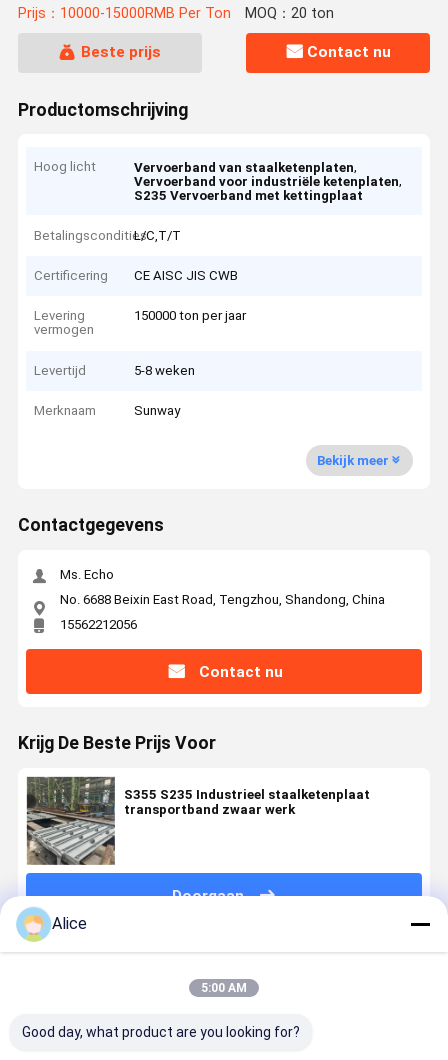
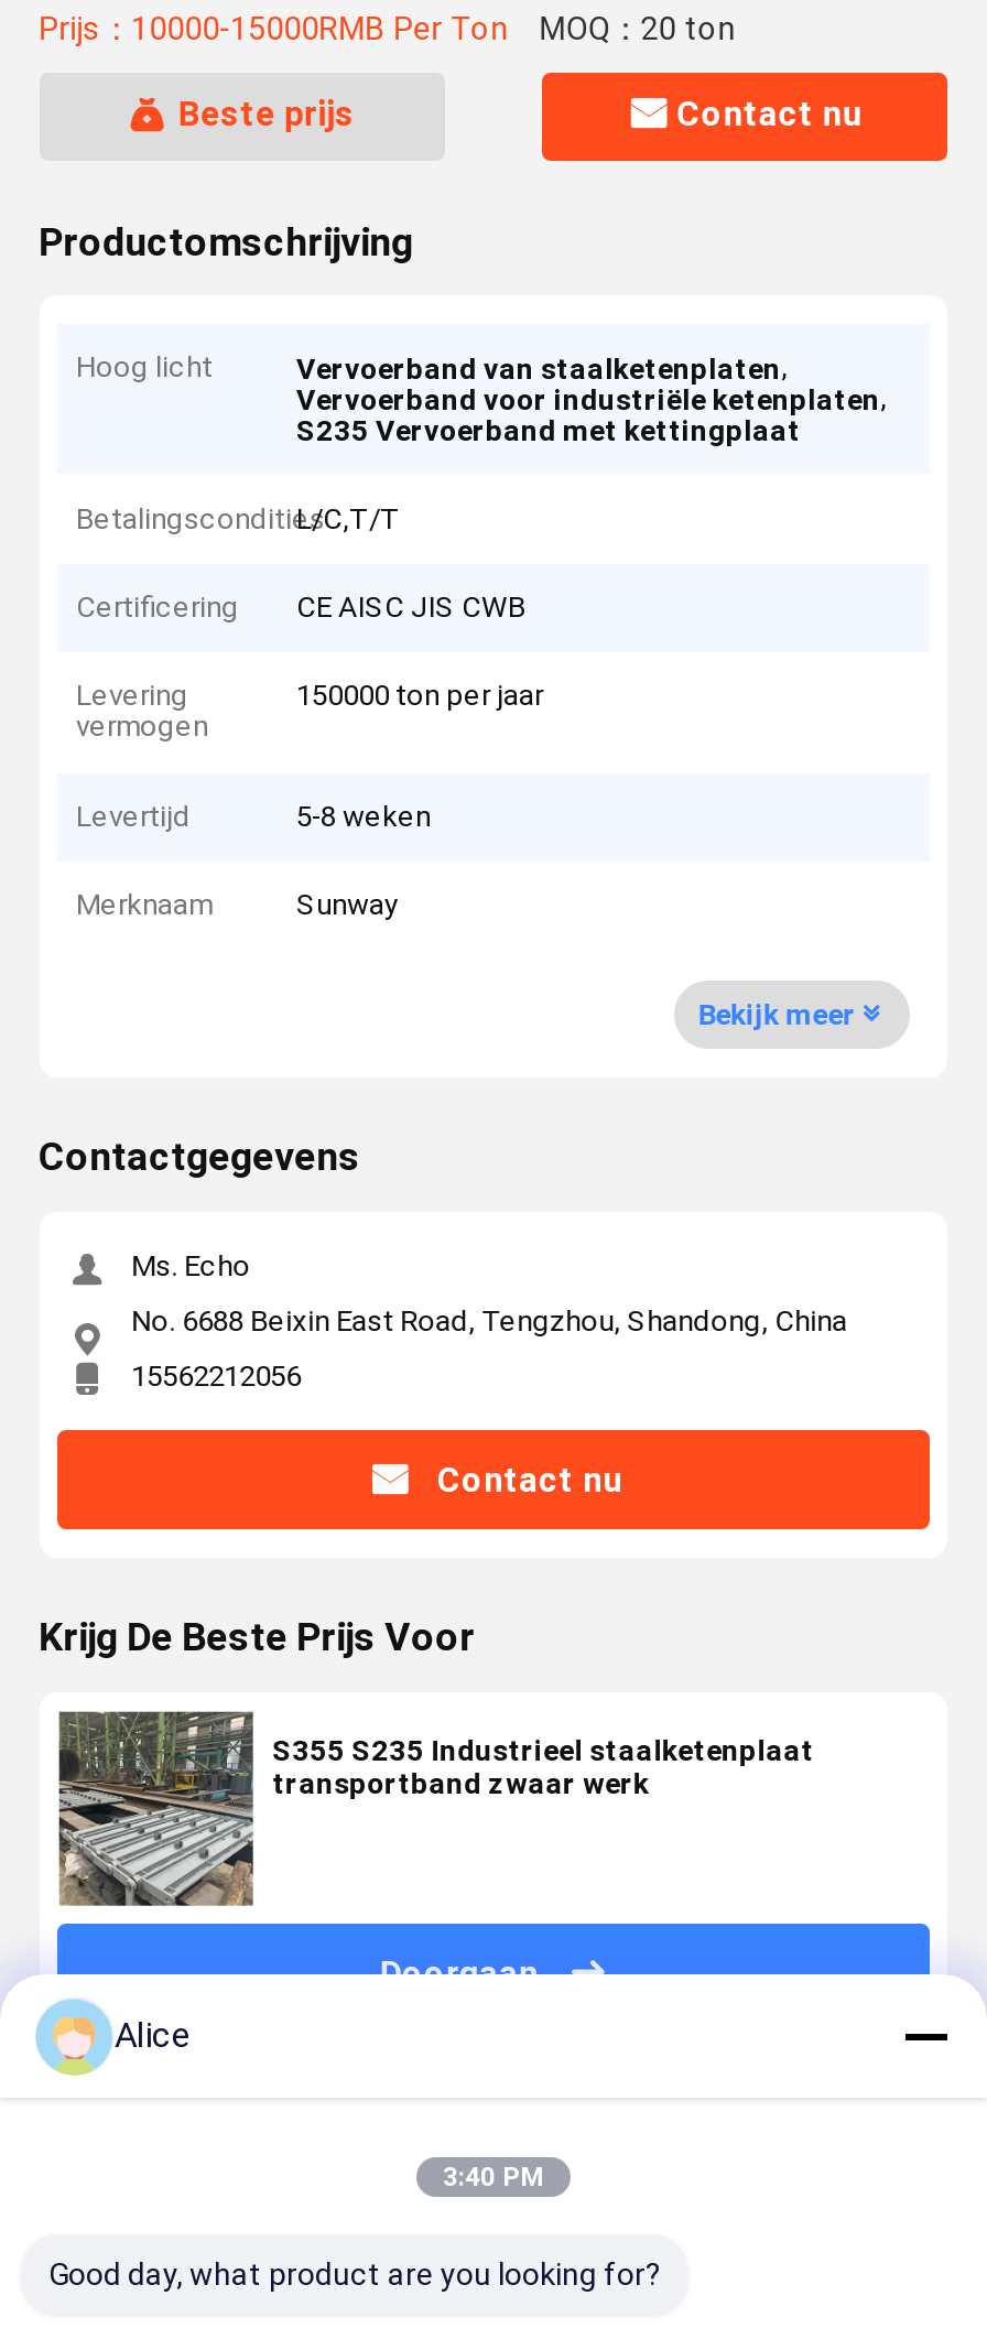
[201,981,247,995] 5:00 AM -> [443,2162,544,2192] 3:40 PM

